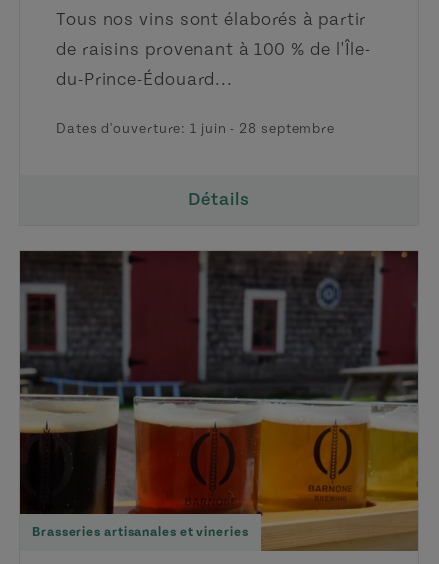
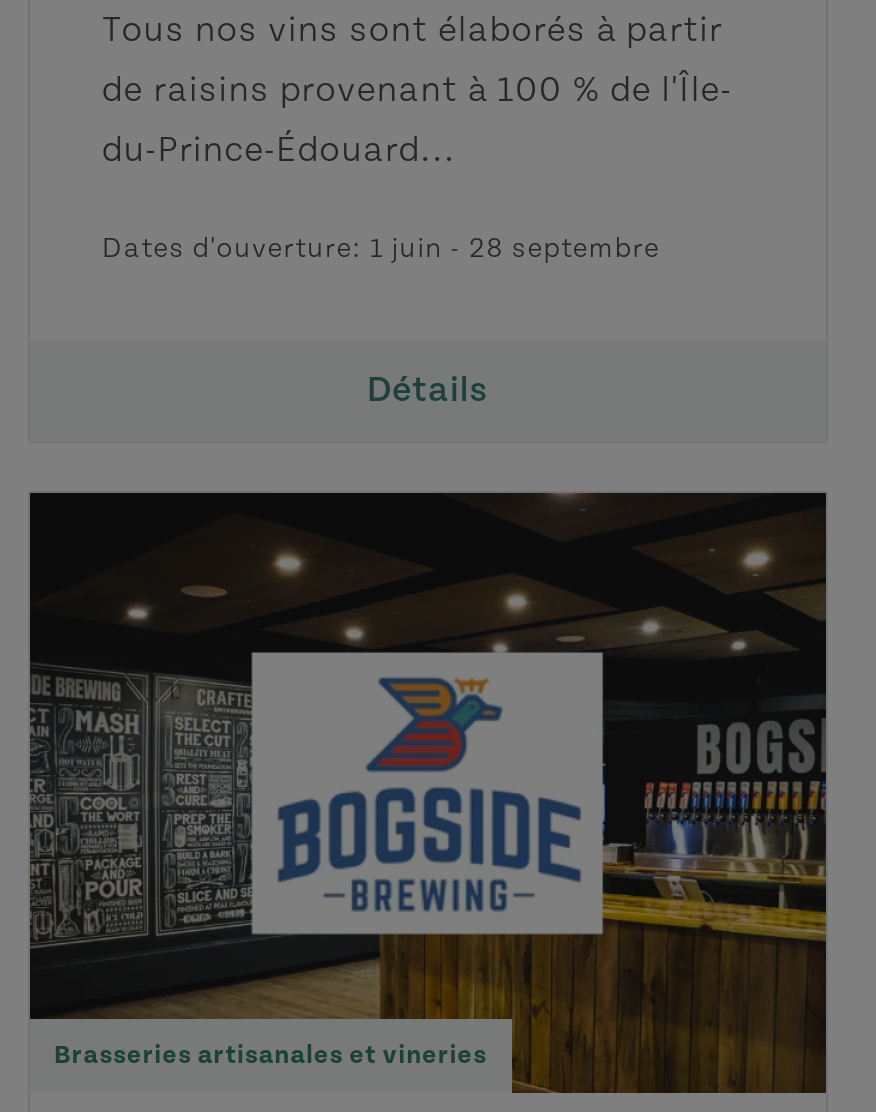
[19,250,419,552] [image] -> [28,491,828,1095] [image]

